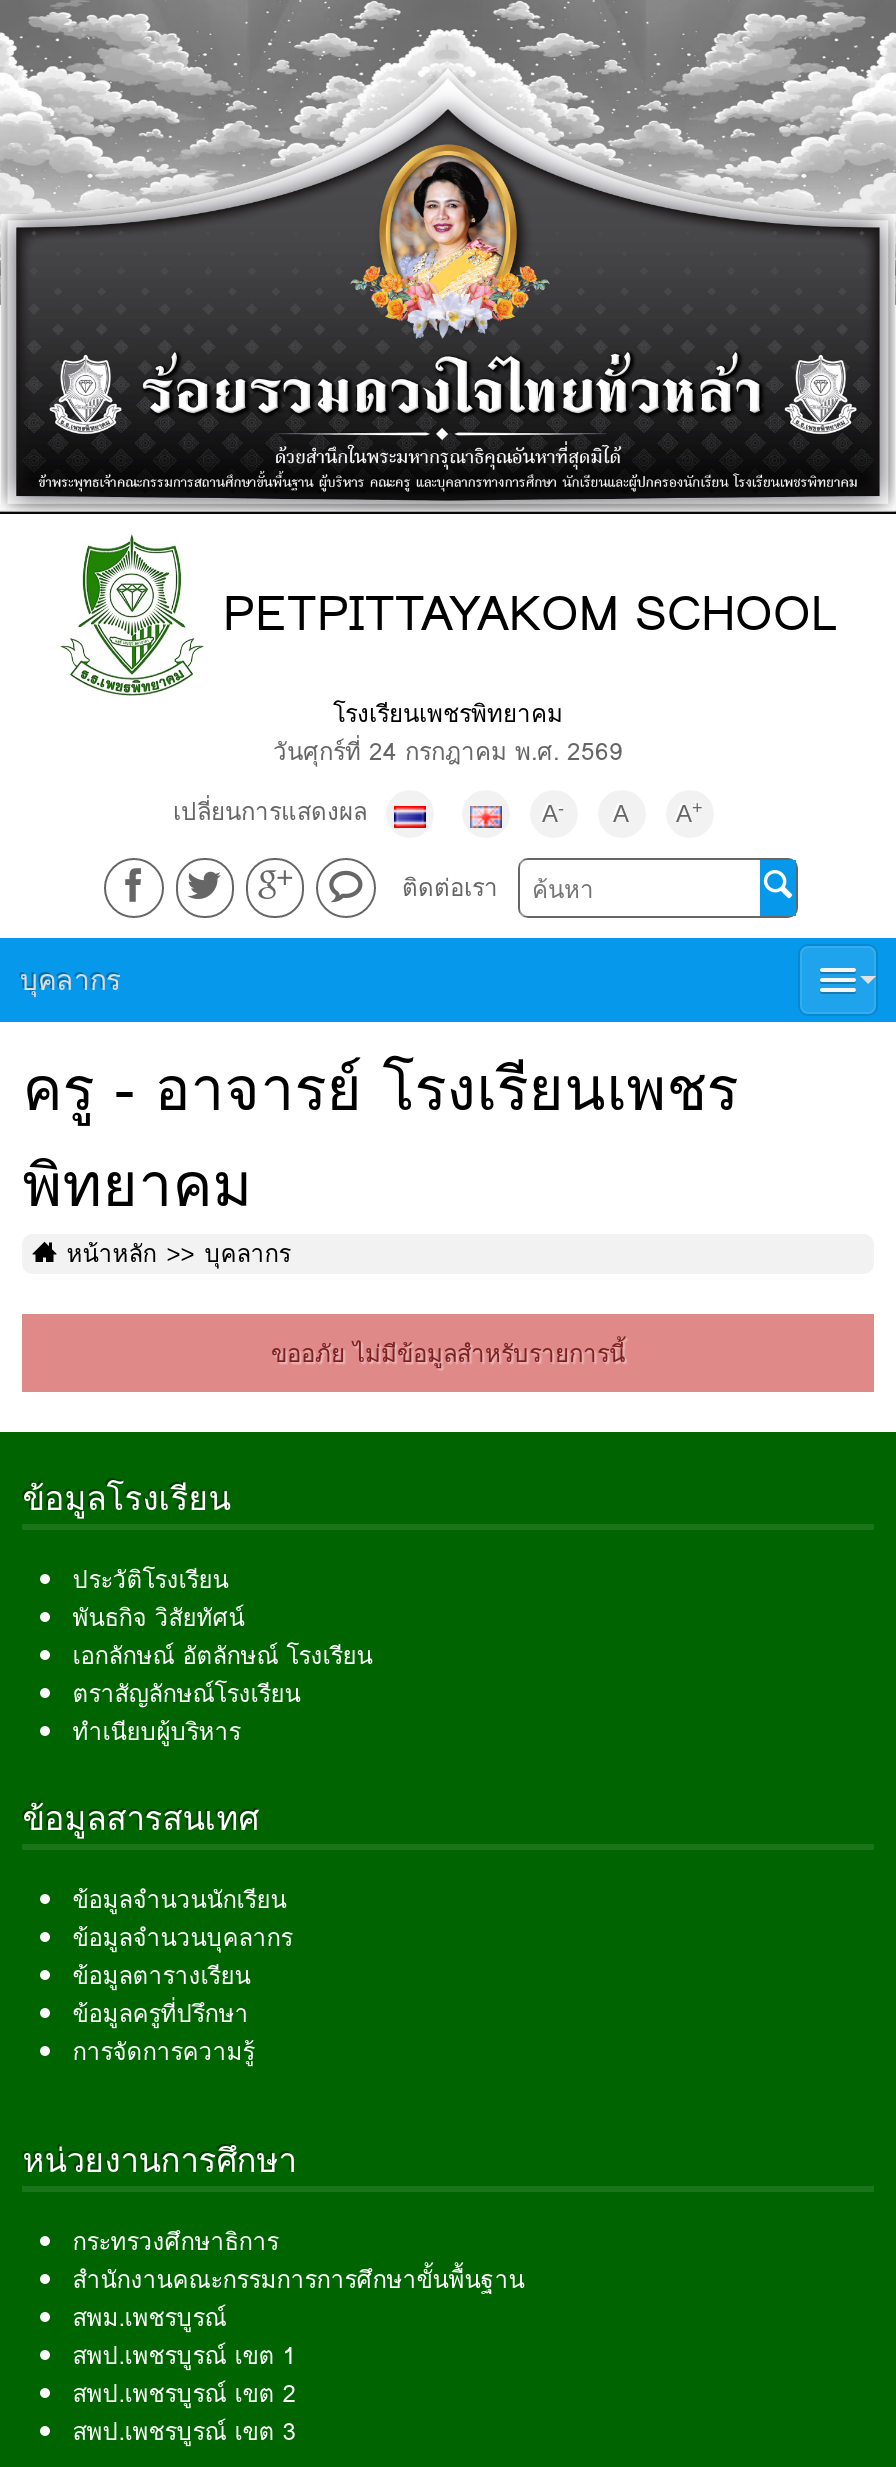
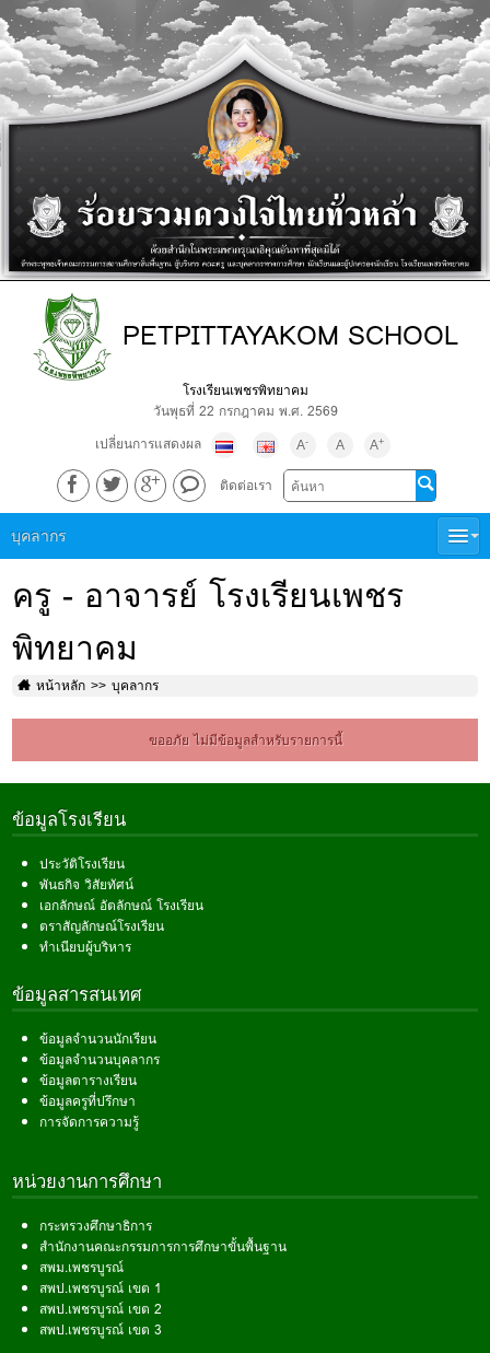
[273,733,623,771] วันศุกร์ที่ 24 กรกฎาคม พ.ศ. 2569 -> [153,401,337,422] วันพุธที่ 22 กรกฎาคม พ.ศ. 2569

